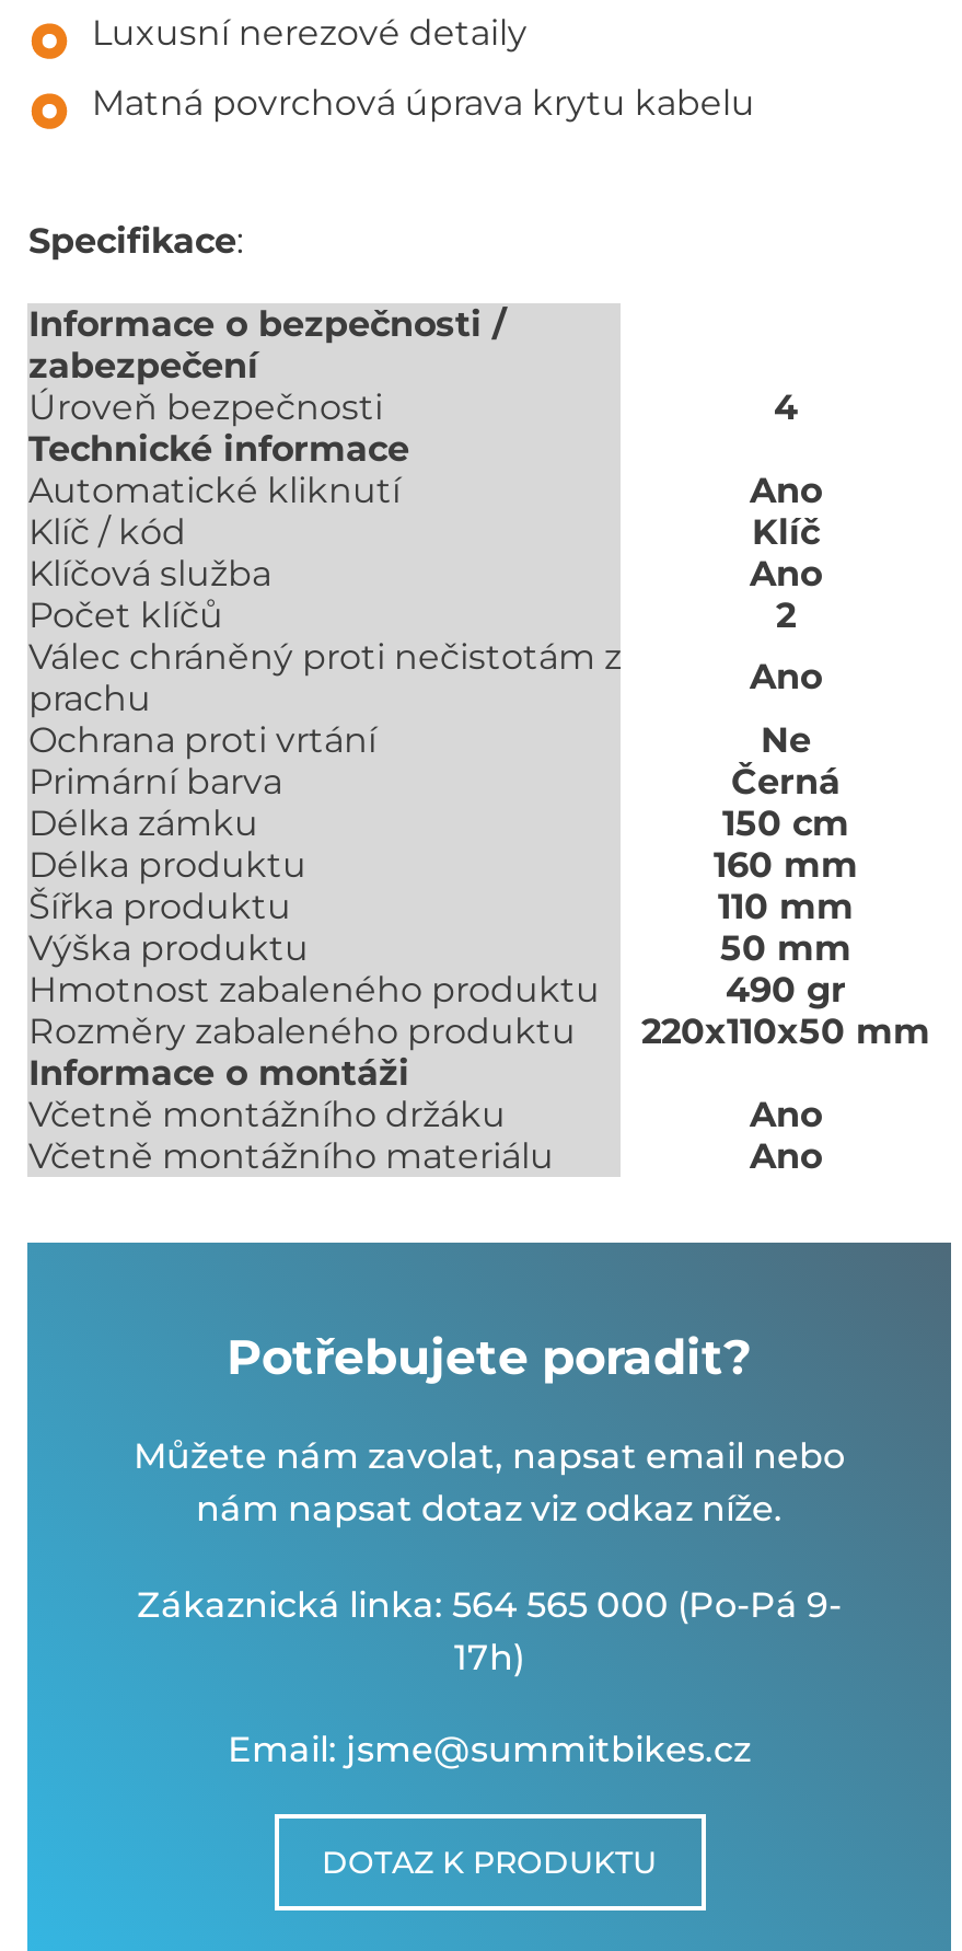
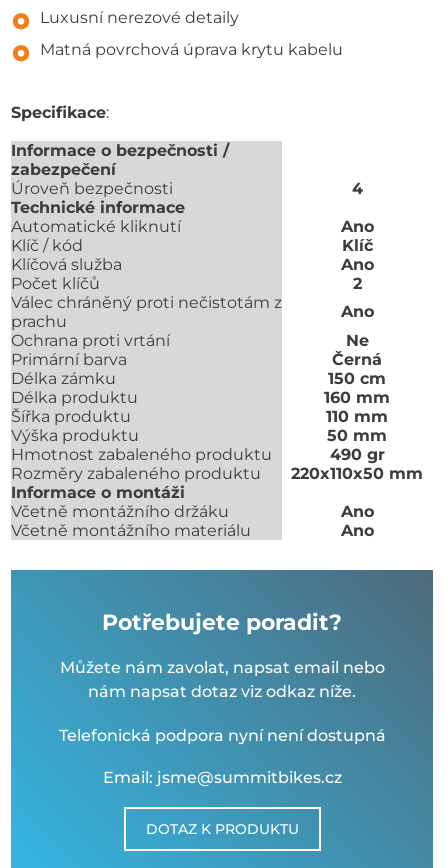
[137,1585,842,1679] Zákaznická linka: 564 565 000 (Po-Pá 9- | 17h) -> [58,726,385,745] Telefonická podpora nyní není dostupná

